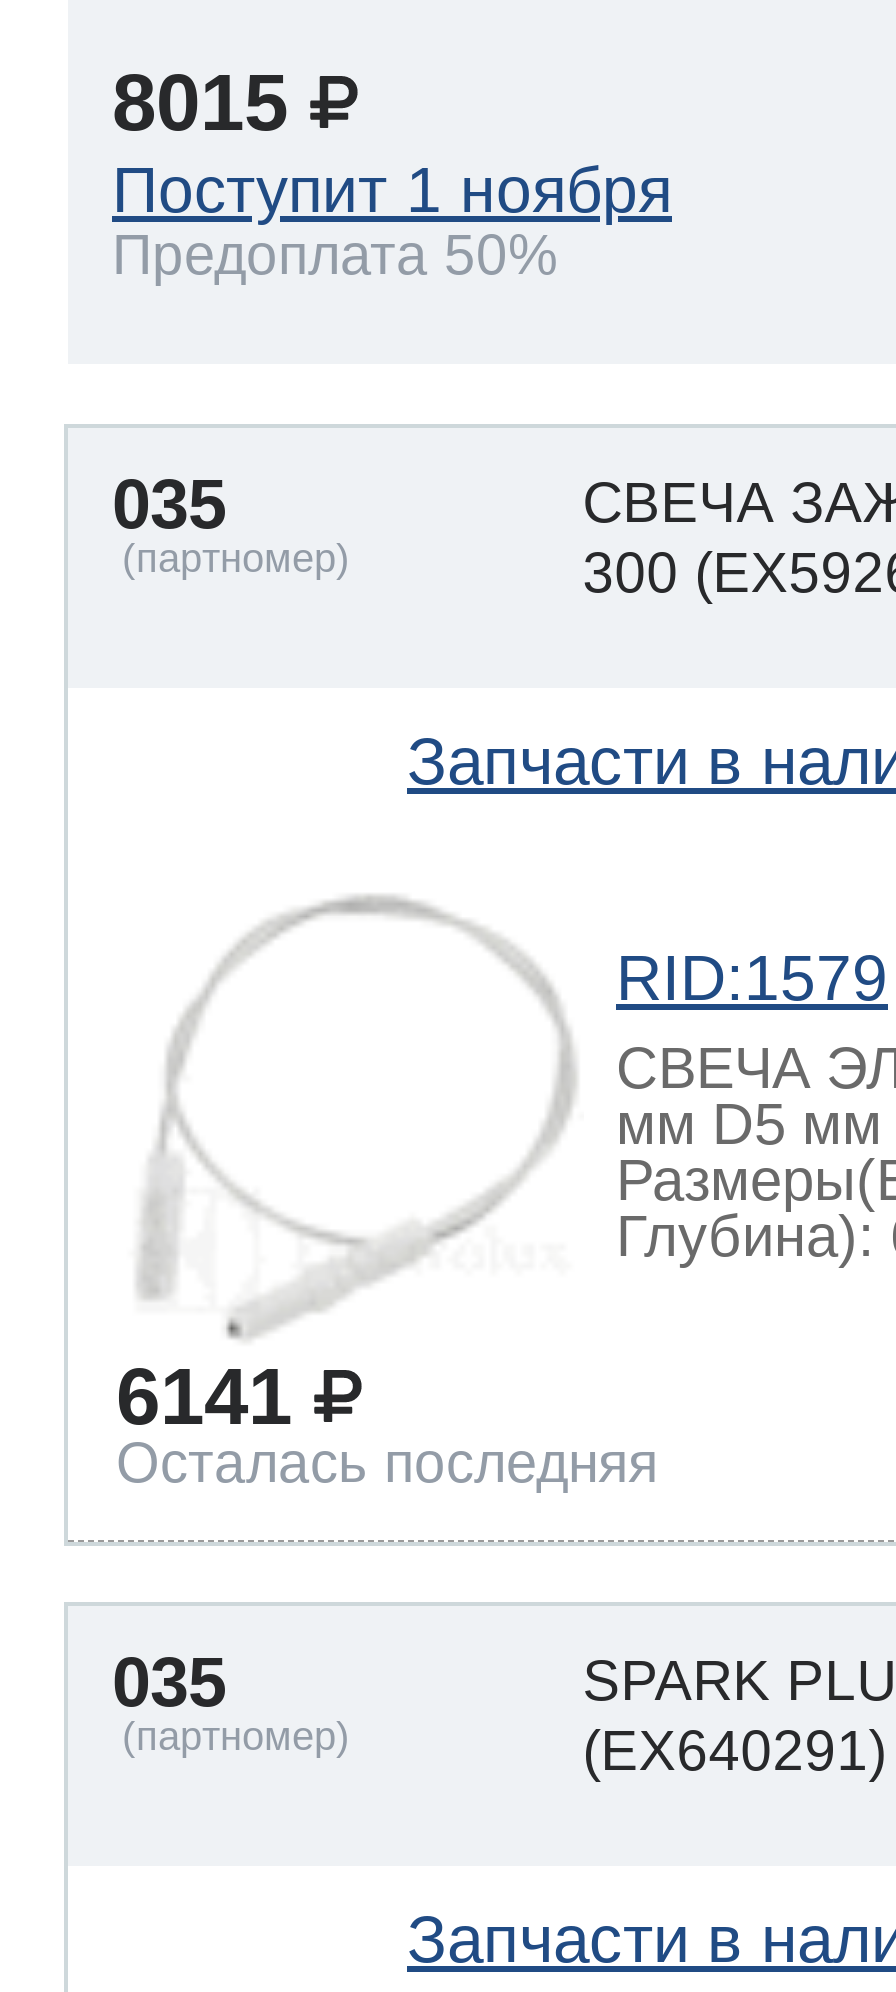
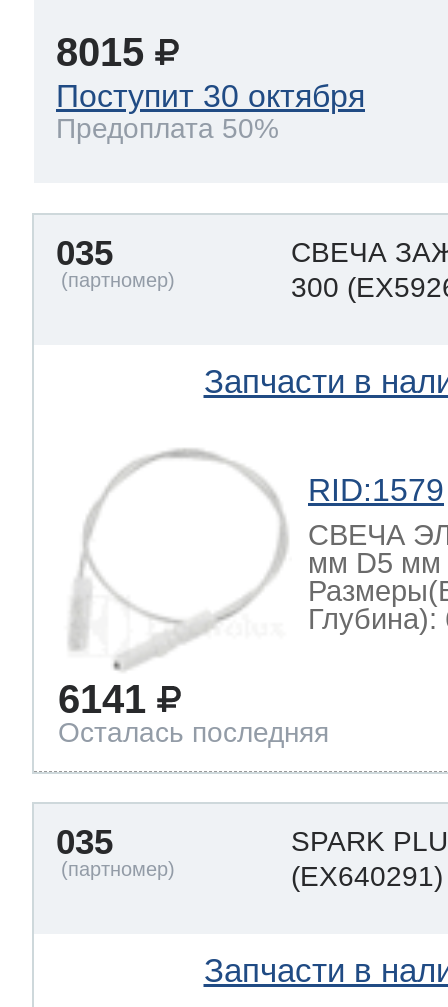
[112,154,672,226] Поступит 1 ноября -> [56,78,365,114] Поступит 30 октября

